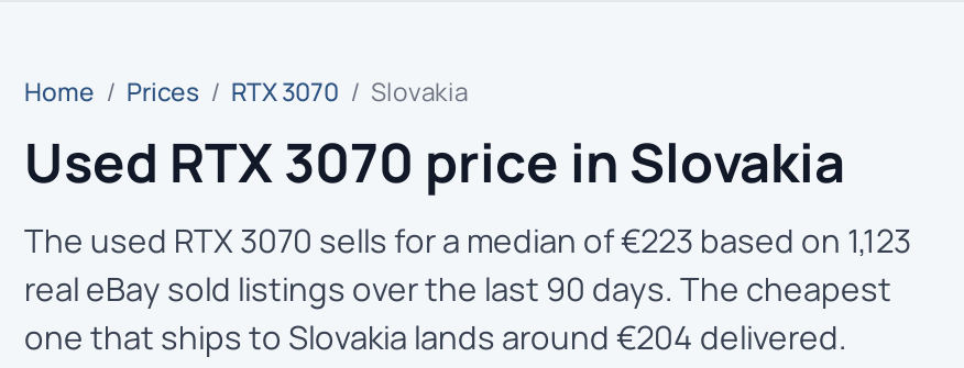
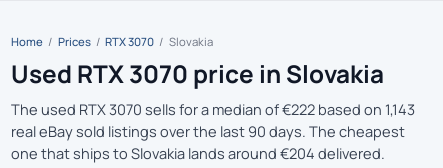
[24,218,911,261] The used RTX 3070 sells for a median of €223 based on 1,123 -> [11,99,415,119] The used RTX 3070 sells for a median of €222 based on 1,143

